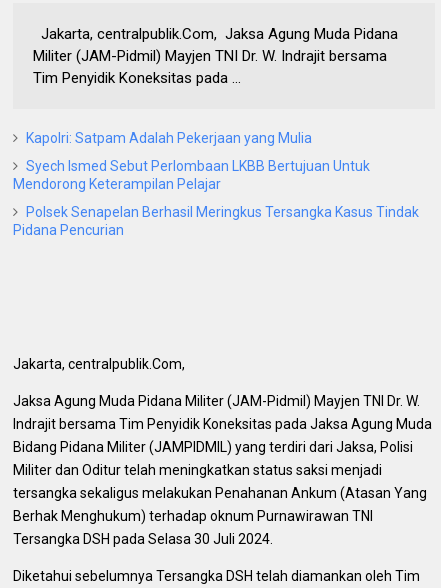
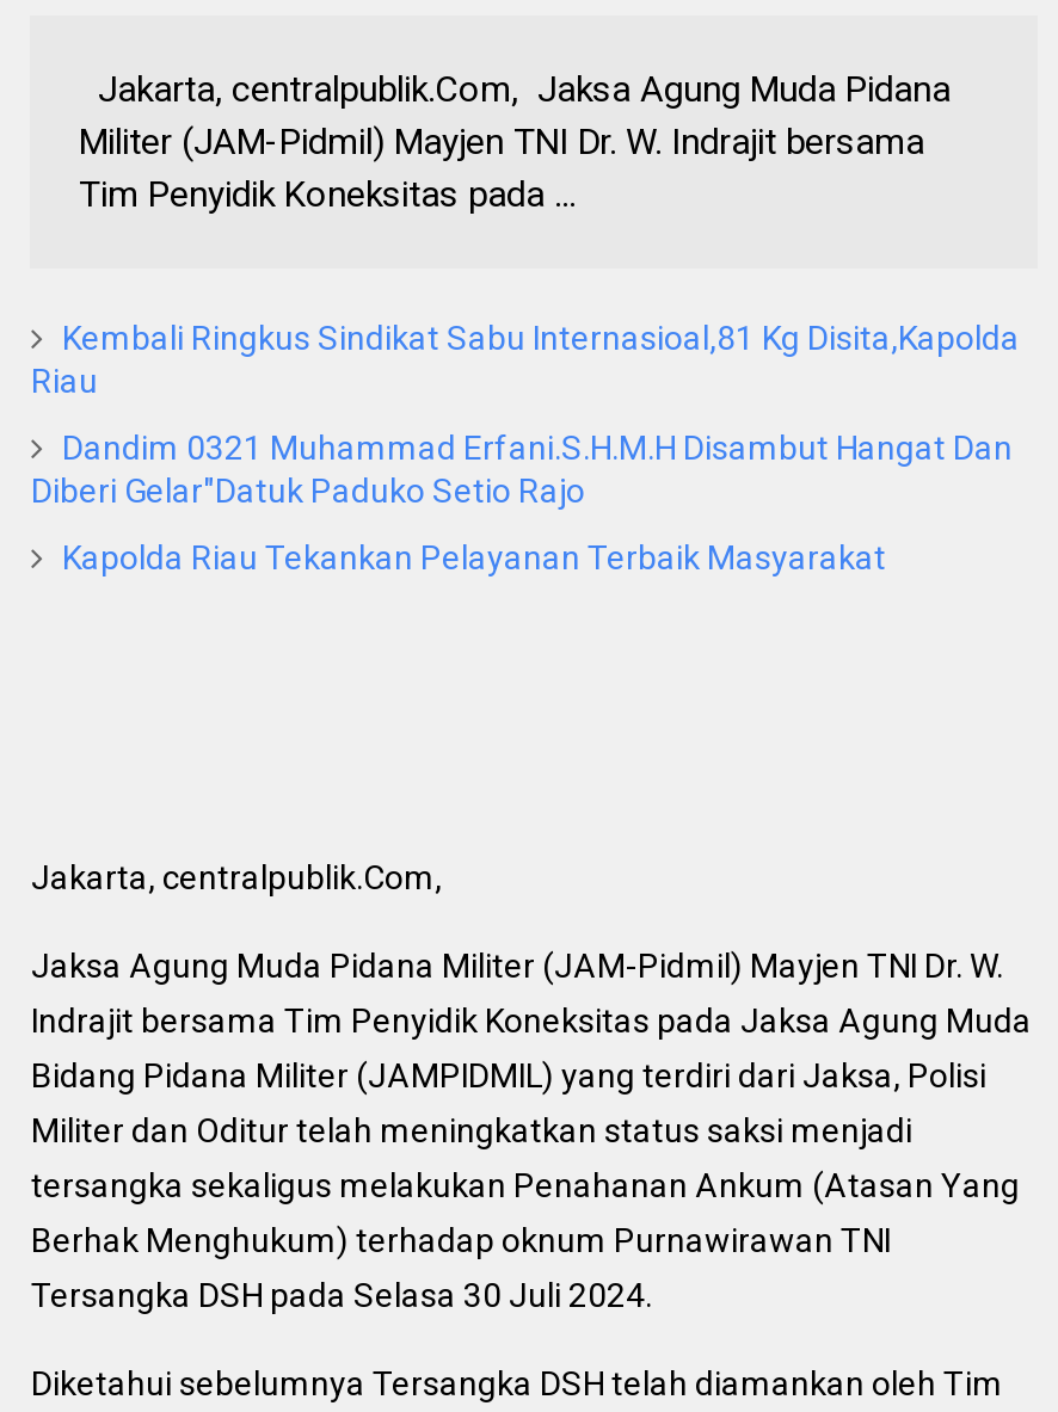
[26,130,312,146] Kapolri: Satpam Adalah Pekerjaan yang Mulia -> [31,319,1020,400] Kembali Ringkus Sindikat Sabu Internasioal,81 Kg Disita,Kapolda | Riau
[13,158,370,192] Syech Ismed Sebut Perlombaan LKBB Bertujuan Untuk | Mendorong Keterampilan Pelajar -> [31,429,1012,510] Dandim 0321 Muhammad Erfani.S.H.M.H Disambut Hangat Dan | Diberi Gelar"Datuk Paduko Setio Rajo
[13,204,419,238] Polsek Senapelan Berhasil Meringkus Tersangka Kasus Tindak | Pidana Pencurian -> [62,539,886,577] Kapolda Riau Tekankan Pelayanan Terbaik Masyarakat

